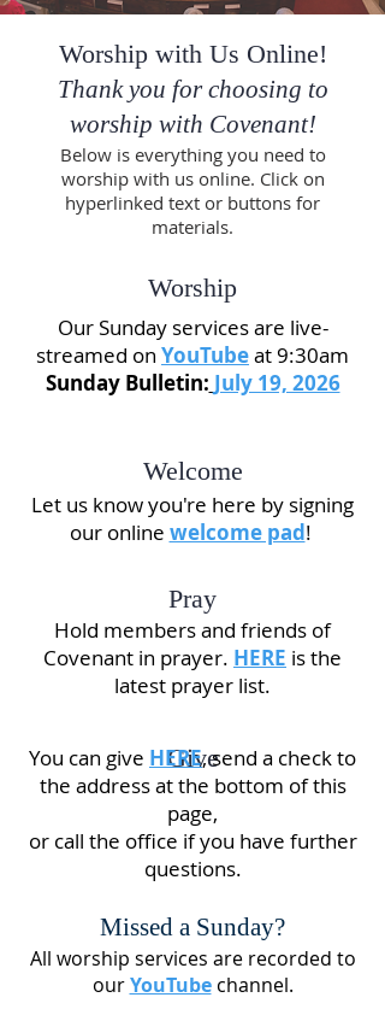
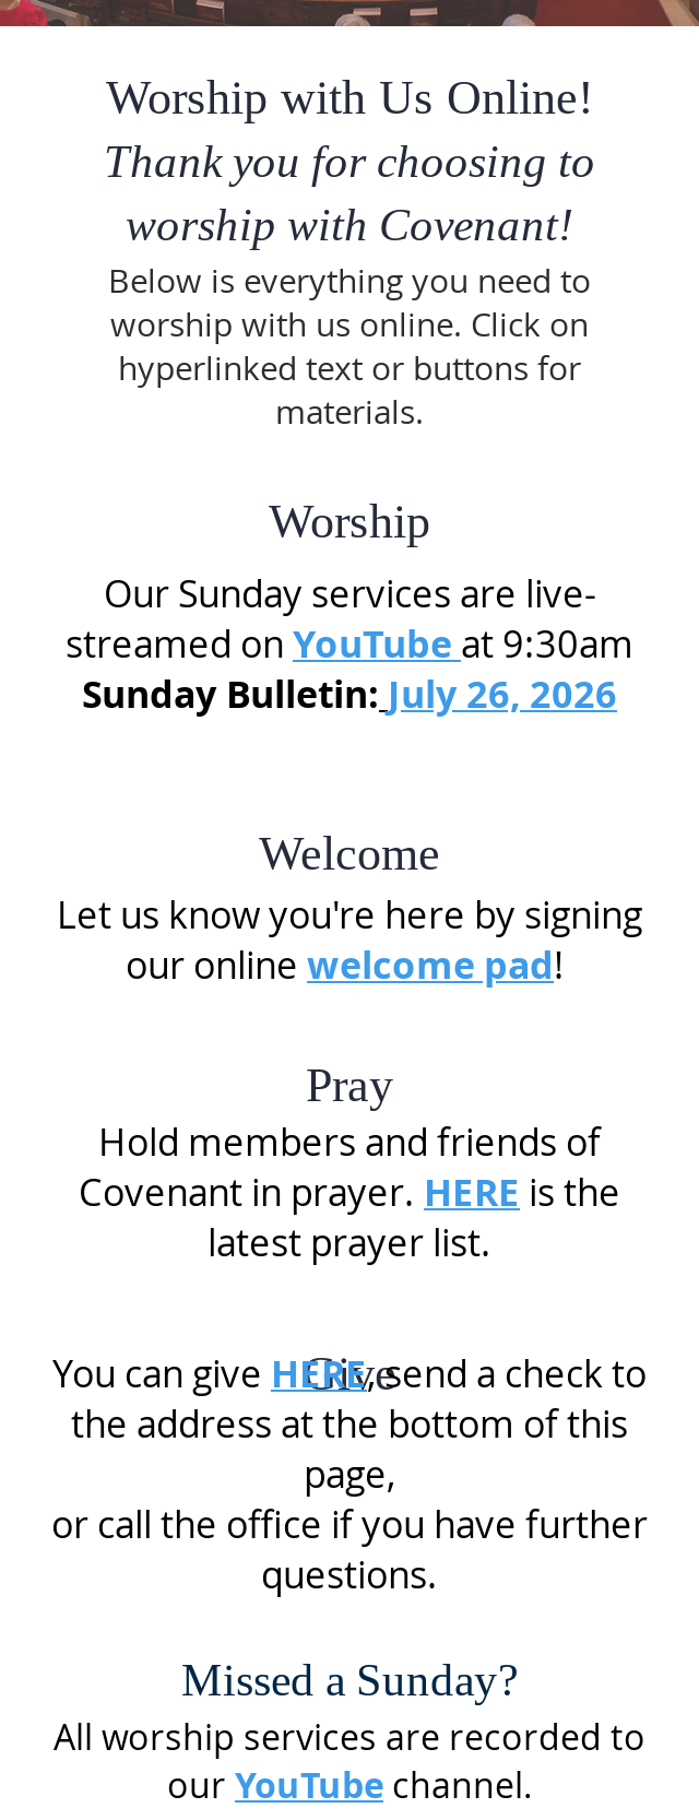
[45,369,340,397] Sunday Bulletin: July 19, 2026 -> [82,669,617,719] Sunday Bulletin: July 26, 2026

